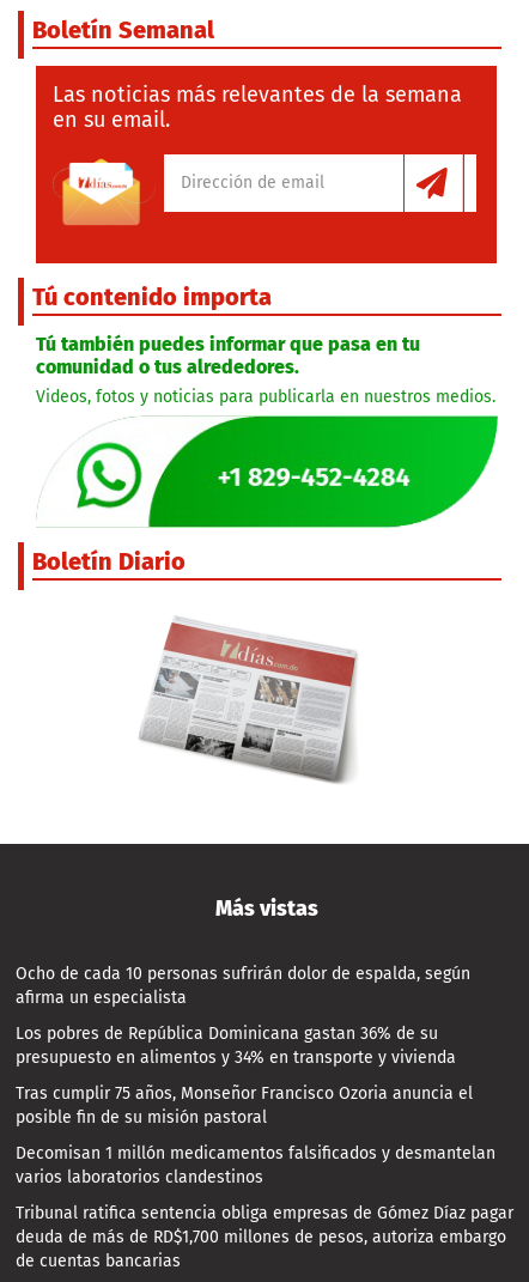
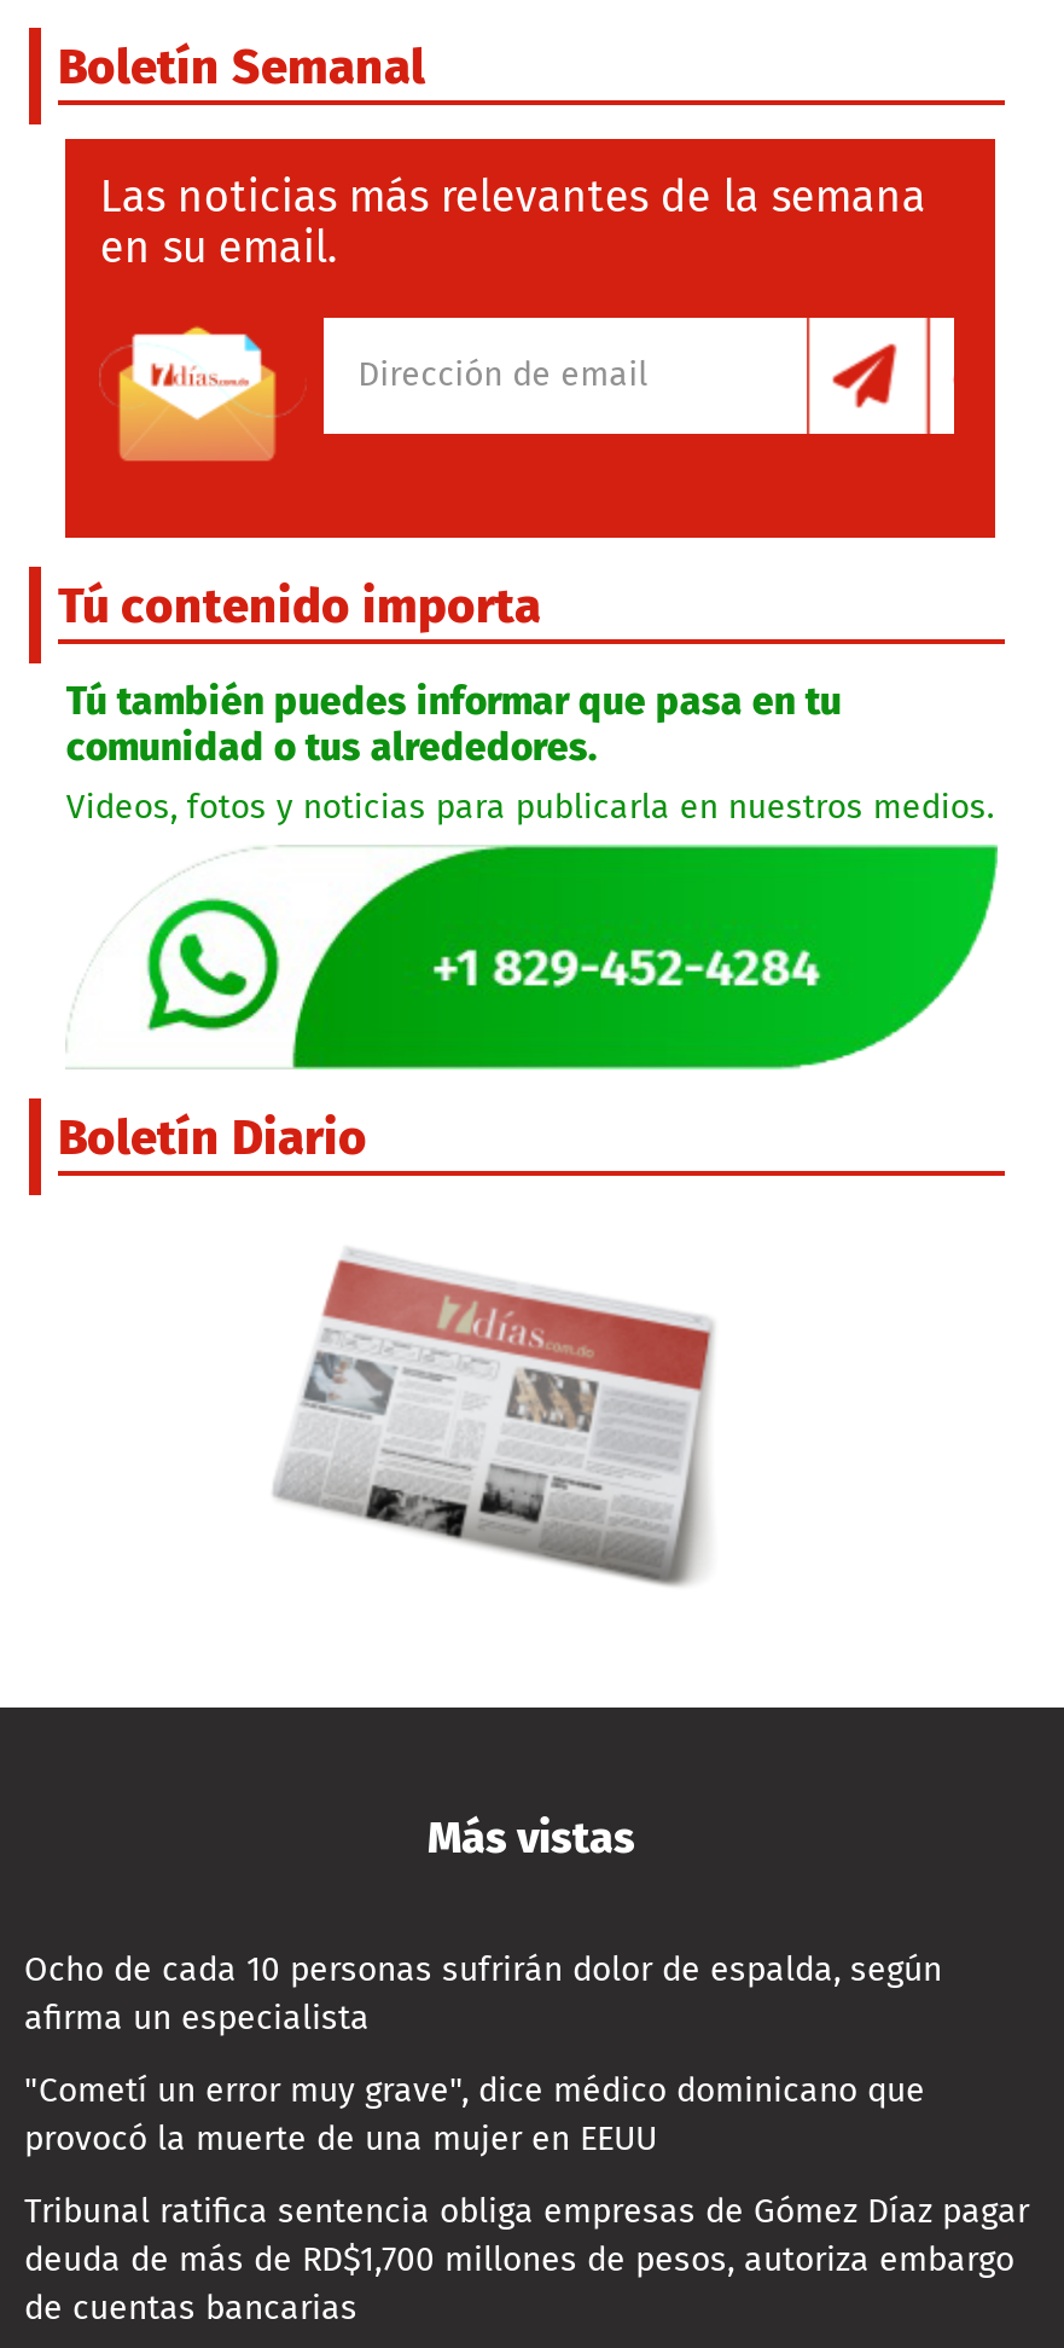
[16,1023,495,1187] Los pobres de República Dominicana gastan 36% de su | presupuesto en alimentos y 34% en transporte y vivienda | Tras cumplir 75 años, Monseñor Francisco Ozoria anuncia el | posible fin de su misión pastoral | Decomisan 1 millón medicamentos falsificados y desmantelan | varios laboratorios clandestinos -> [24,2070,925,2159] "Cometí un error muy grave", dice médico dominicano que | provocó la muerte de una mujer en EEUU

